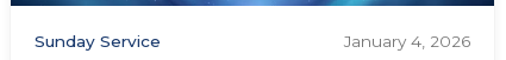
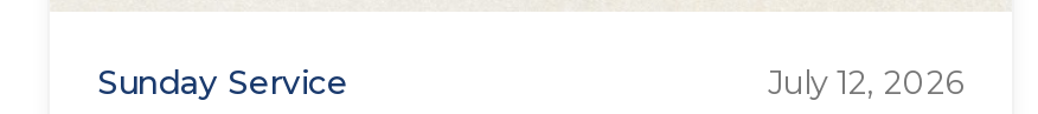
[344,31,470,50] January 4, 2026 -> [768,63,965,100] July 12, 2026

